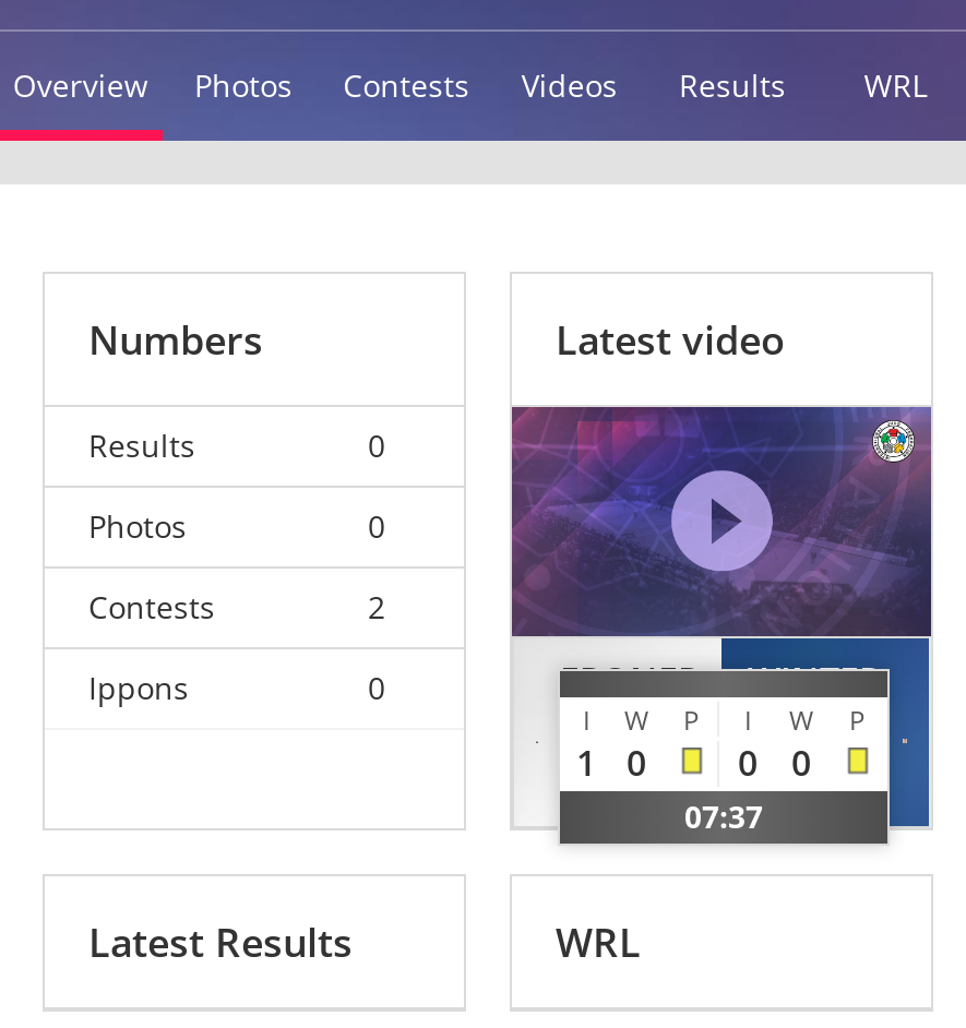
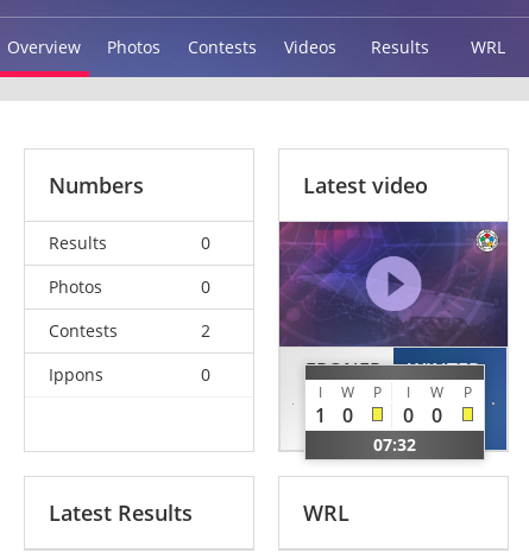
[684,796,763,838] 07:37 -> [373,434,416,456] 07:32

